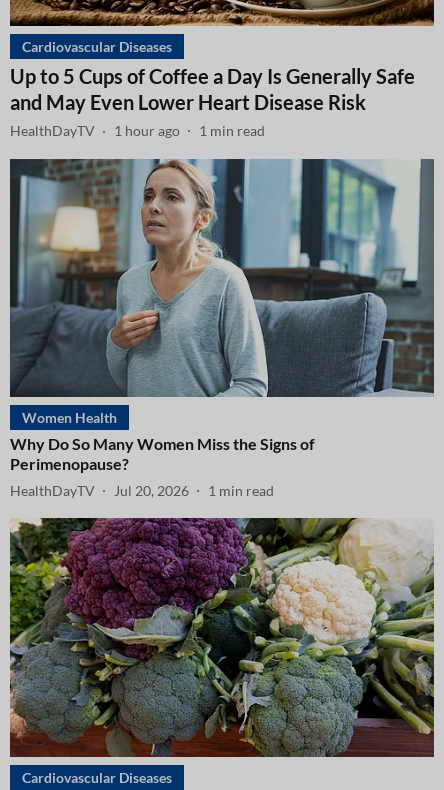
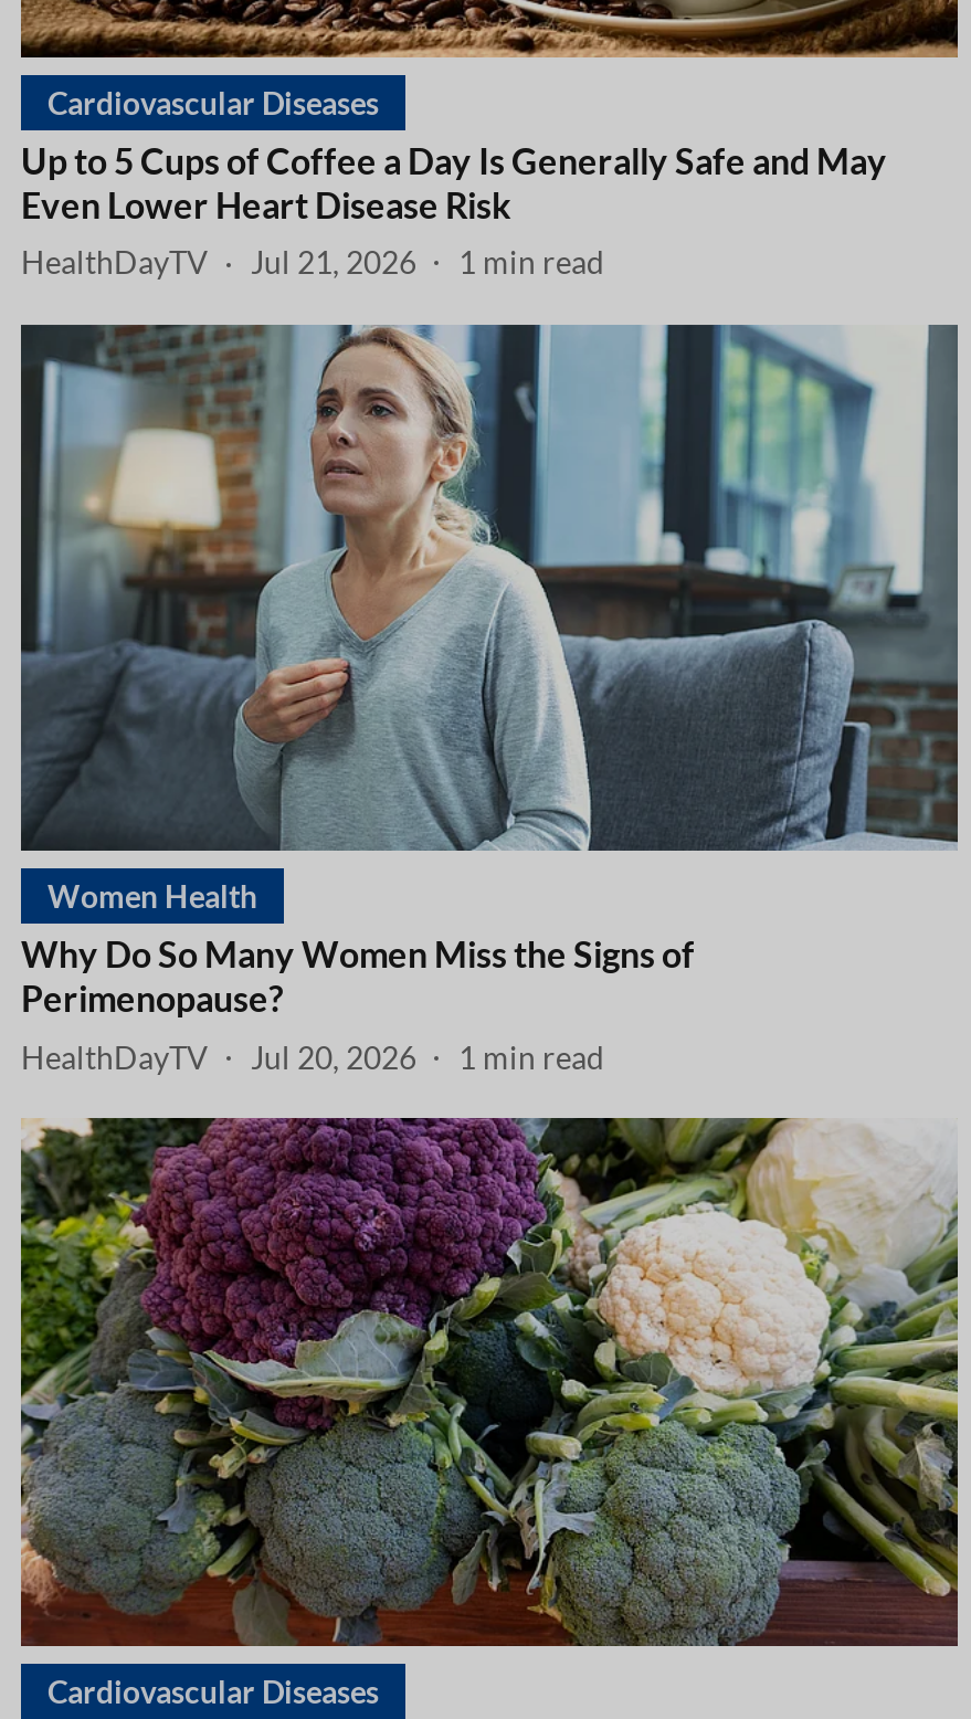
[10,122,265,139] HealthDayTV 1 hour ago 1 min read -> [21,243,604,281] HealthDayTV Jul 21, 2026 1 min read

